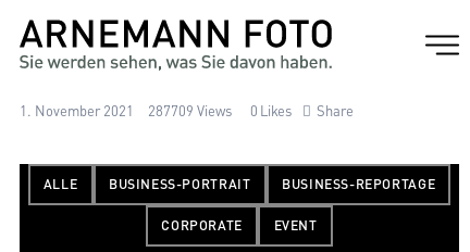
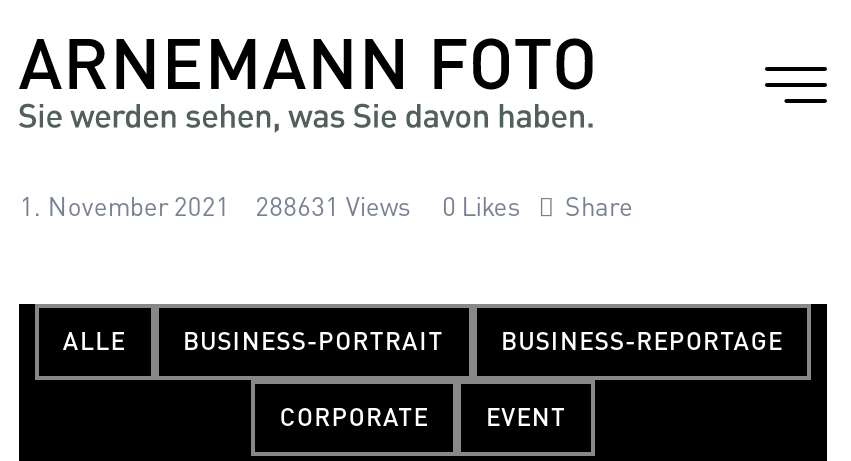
[20,100,232,121] 1. November 2021 287709 Views -> [20,186,410,224] 1. November 2021 288631 Views

